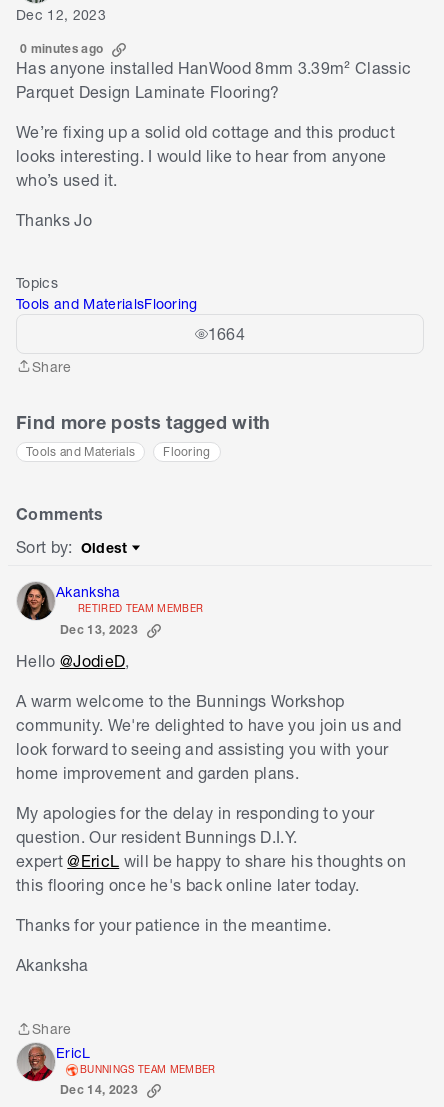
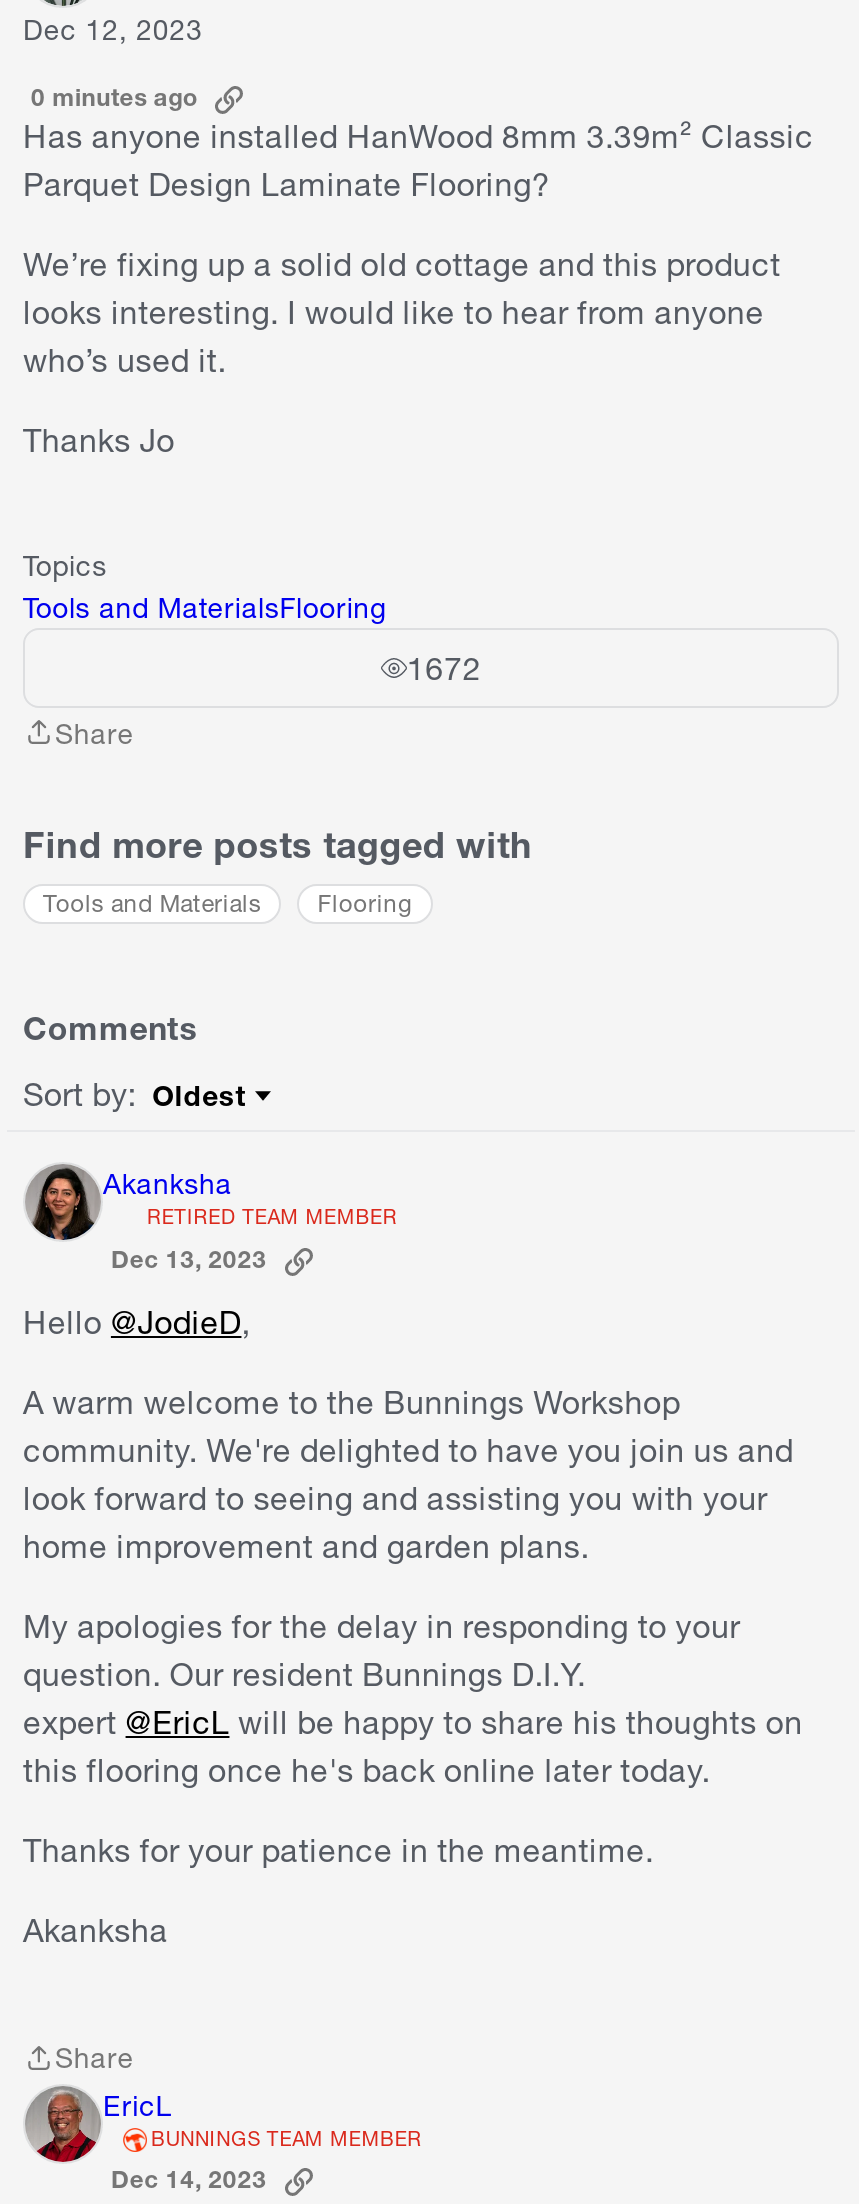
[208,324,245,343] 1664 -> [407,649,481,687] 1672

